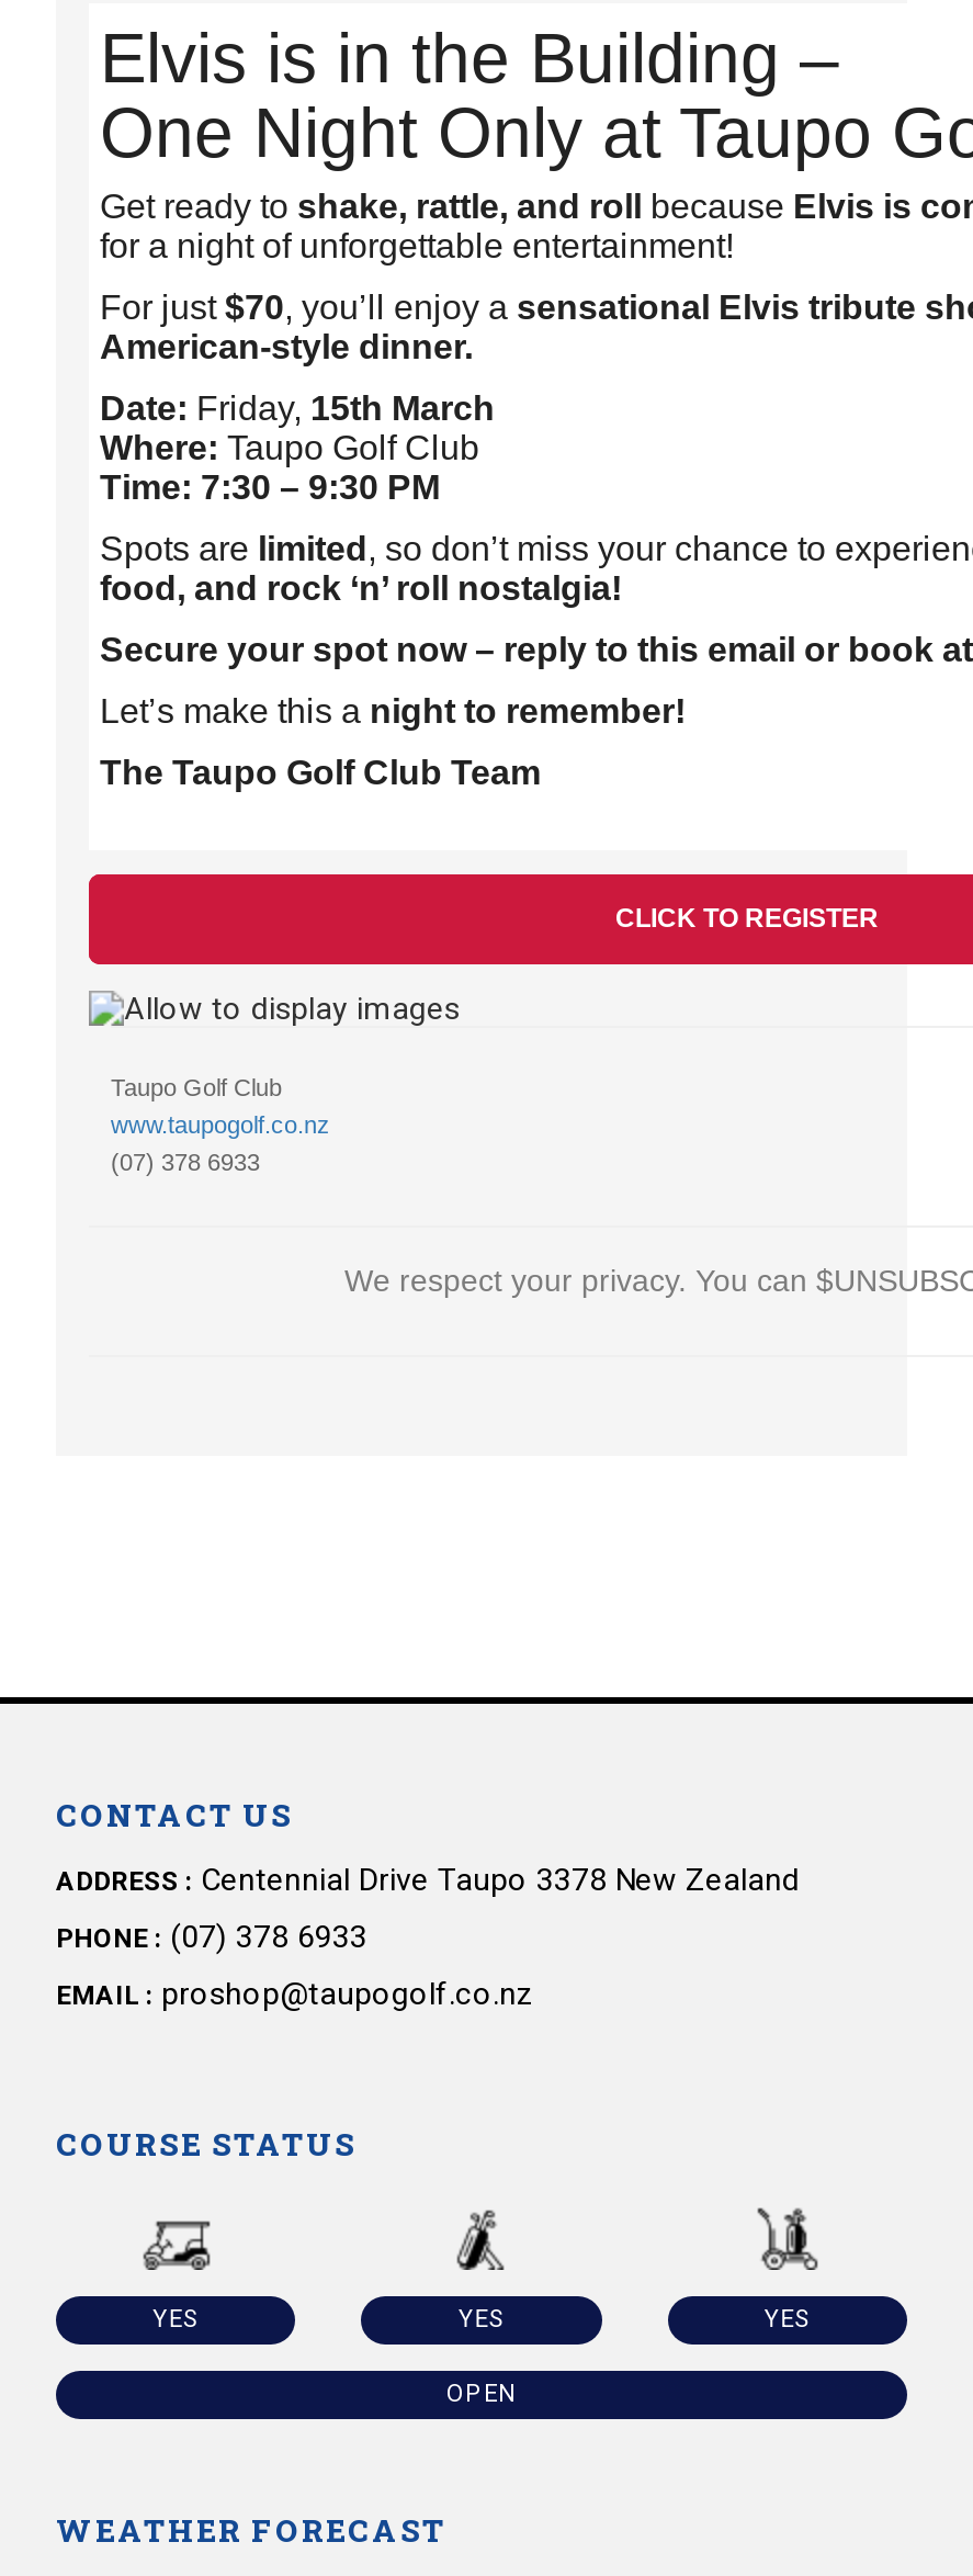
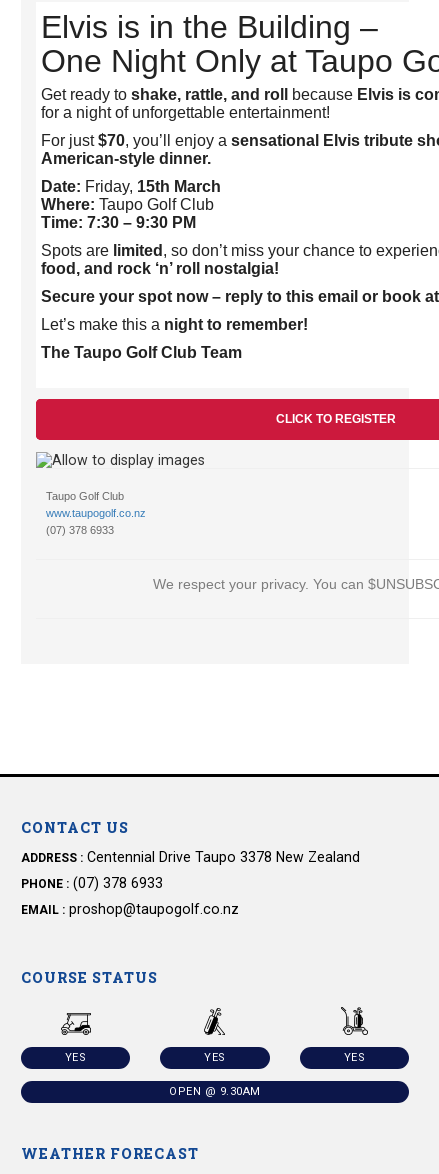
[446,2380,517,2408] OPEN -> [169,1085,261,1098] OPEN @ 9.30AM

